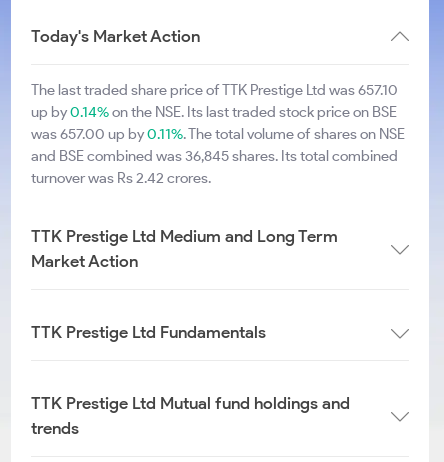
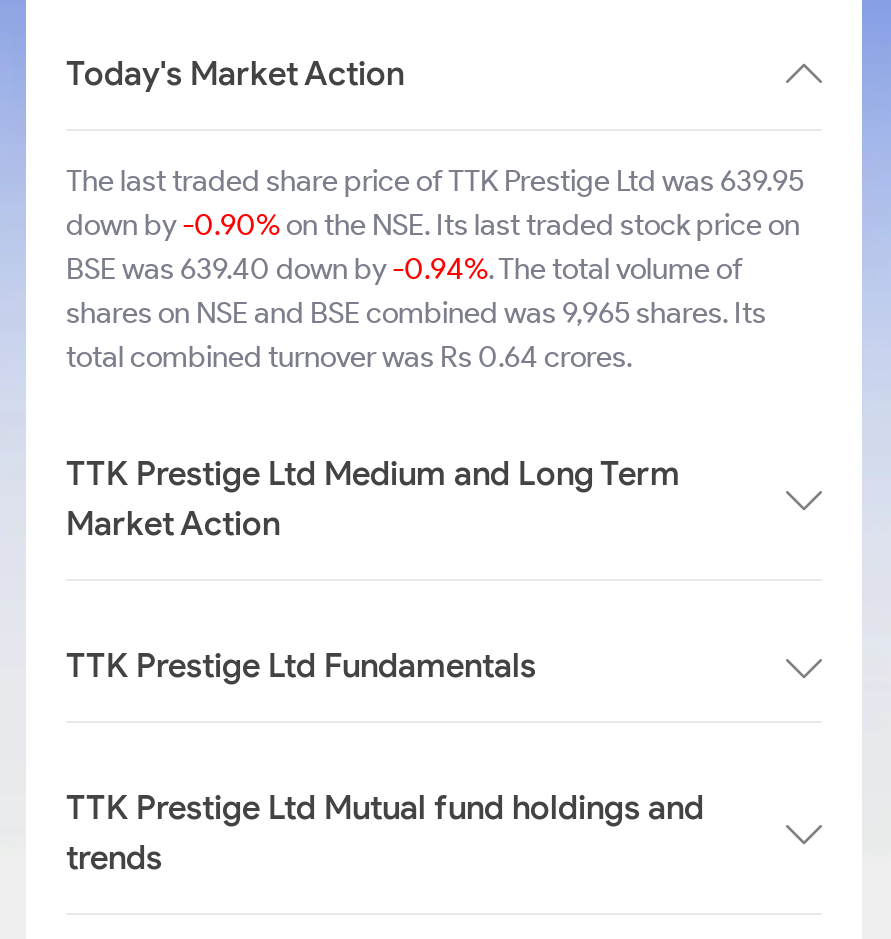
[31,81,405,187] The last traded share price of TTK Prestige Ltd was 657.10 | up by 0.14% on the NSE. Its last traded stock price on BSE | was 657.00 up by 0.11%. The total volume of shares on NSE | and BSE combined was 36,845 shares. Its total combined | turnover was Rs 2.42 crores. -> [66,163,804,375] The last traded share price of TTK Prestige Ltd was 639.95 | down by -0.90% on the NSE. Its last traded stock price on | BSE was 639.40 down by -0.94%. The total volume of | shares on NSE and BSE combined was 9,965 shares. Its | total combined turnover was Rs 0.64 crores.

